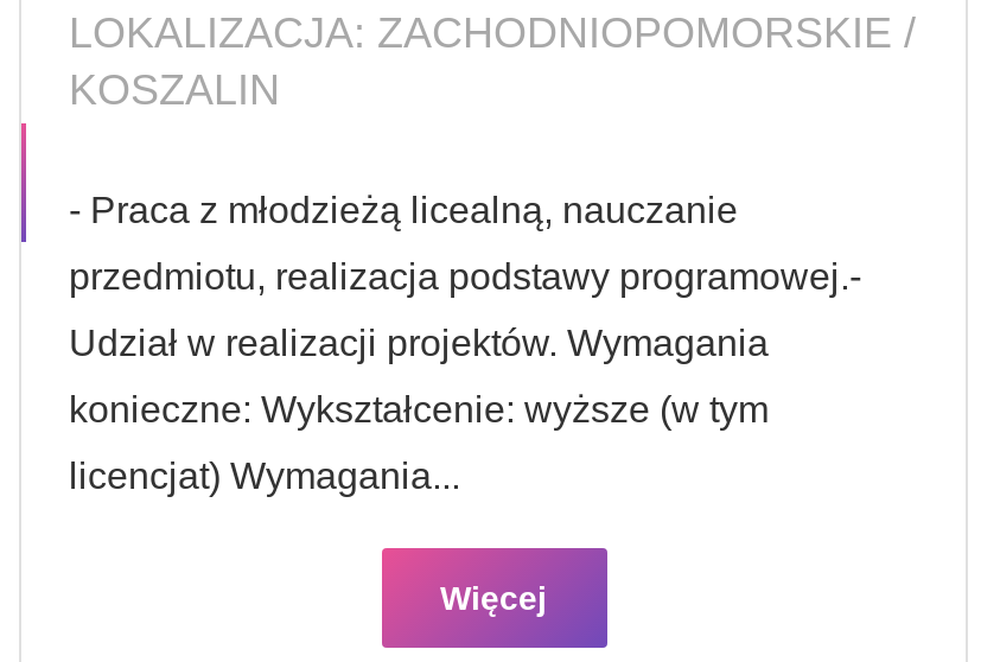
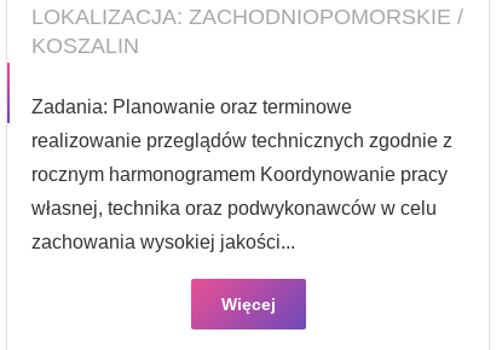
[69,190,738,230] - Praca z młodzieżą licealną, nauczanie -> [31,97,352,117] Zadania: Planowanie oraz terminowe
[69,256,861,297] przedmiotu, realizacja podstawy programowej.- -> [31,130,452,151] realizowanie przeglądów technicznych zgodnie z
[69,323,769,363] Udział w realizacji projektów. Wymagania -> [31,164,448,185] rocznym harmonogramem Koordynowanie pracy
[69,389,769,429] konieczne: Wykształcenie: wyższe (w tym -> [31,198,437,218] własnej, technika oraz podwykonawców w celu
[69,456,460,496] licencjat) Wymagania... -> [31,232,295,252] zachowania wysokiej jakości...

